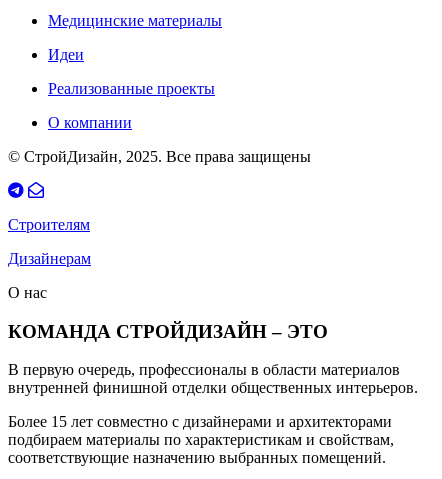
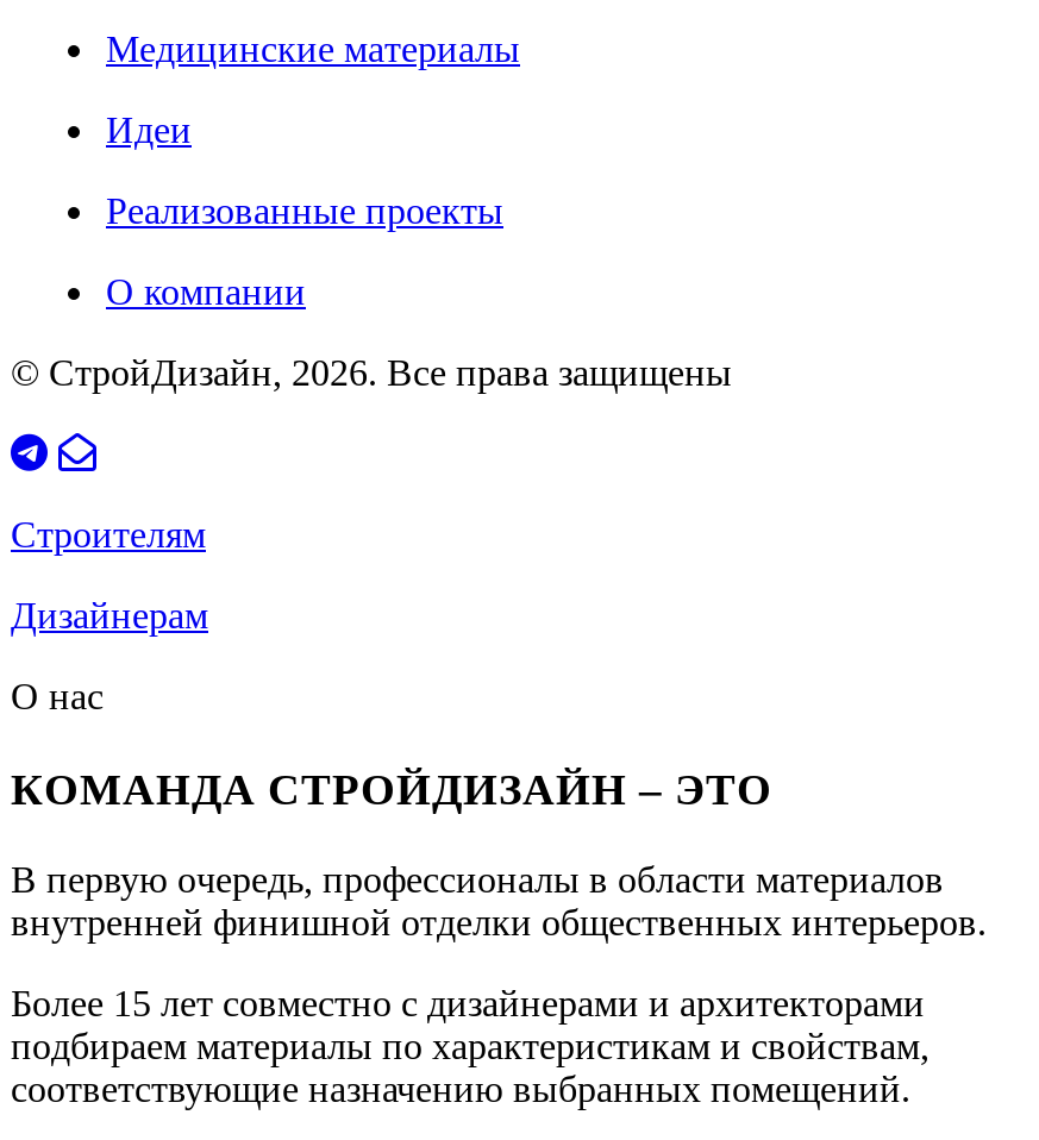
[8,148,311,165] © СтройДизайн, 2025. Все права защищены -> [11,352,732,393] © СтройДизайн, 2026. Все права защищены

